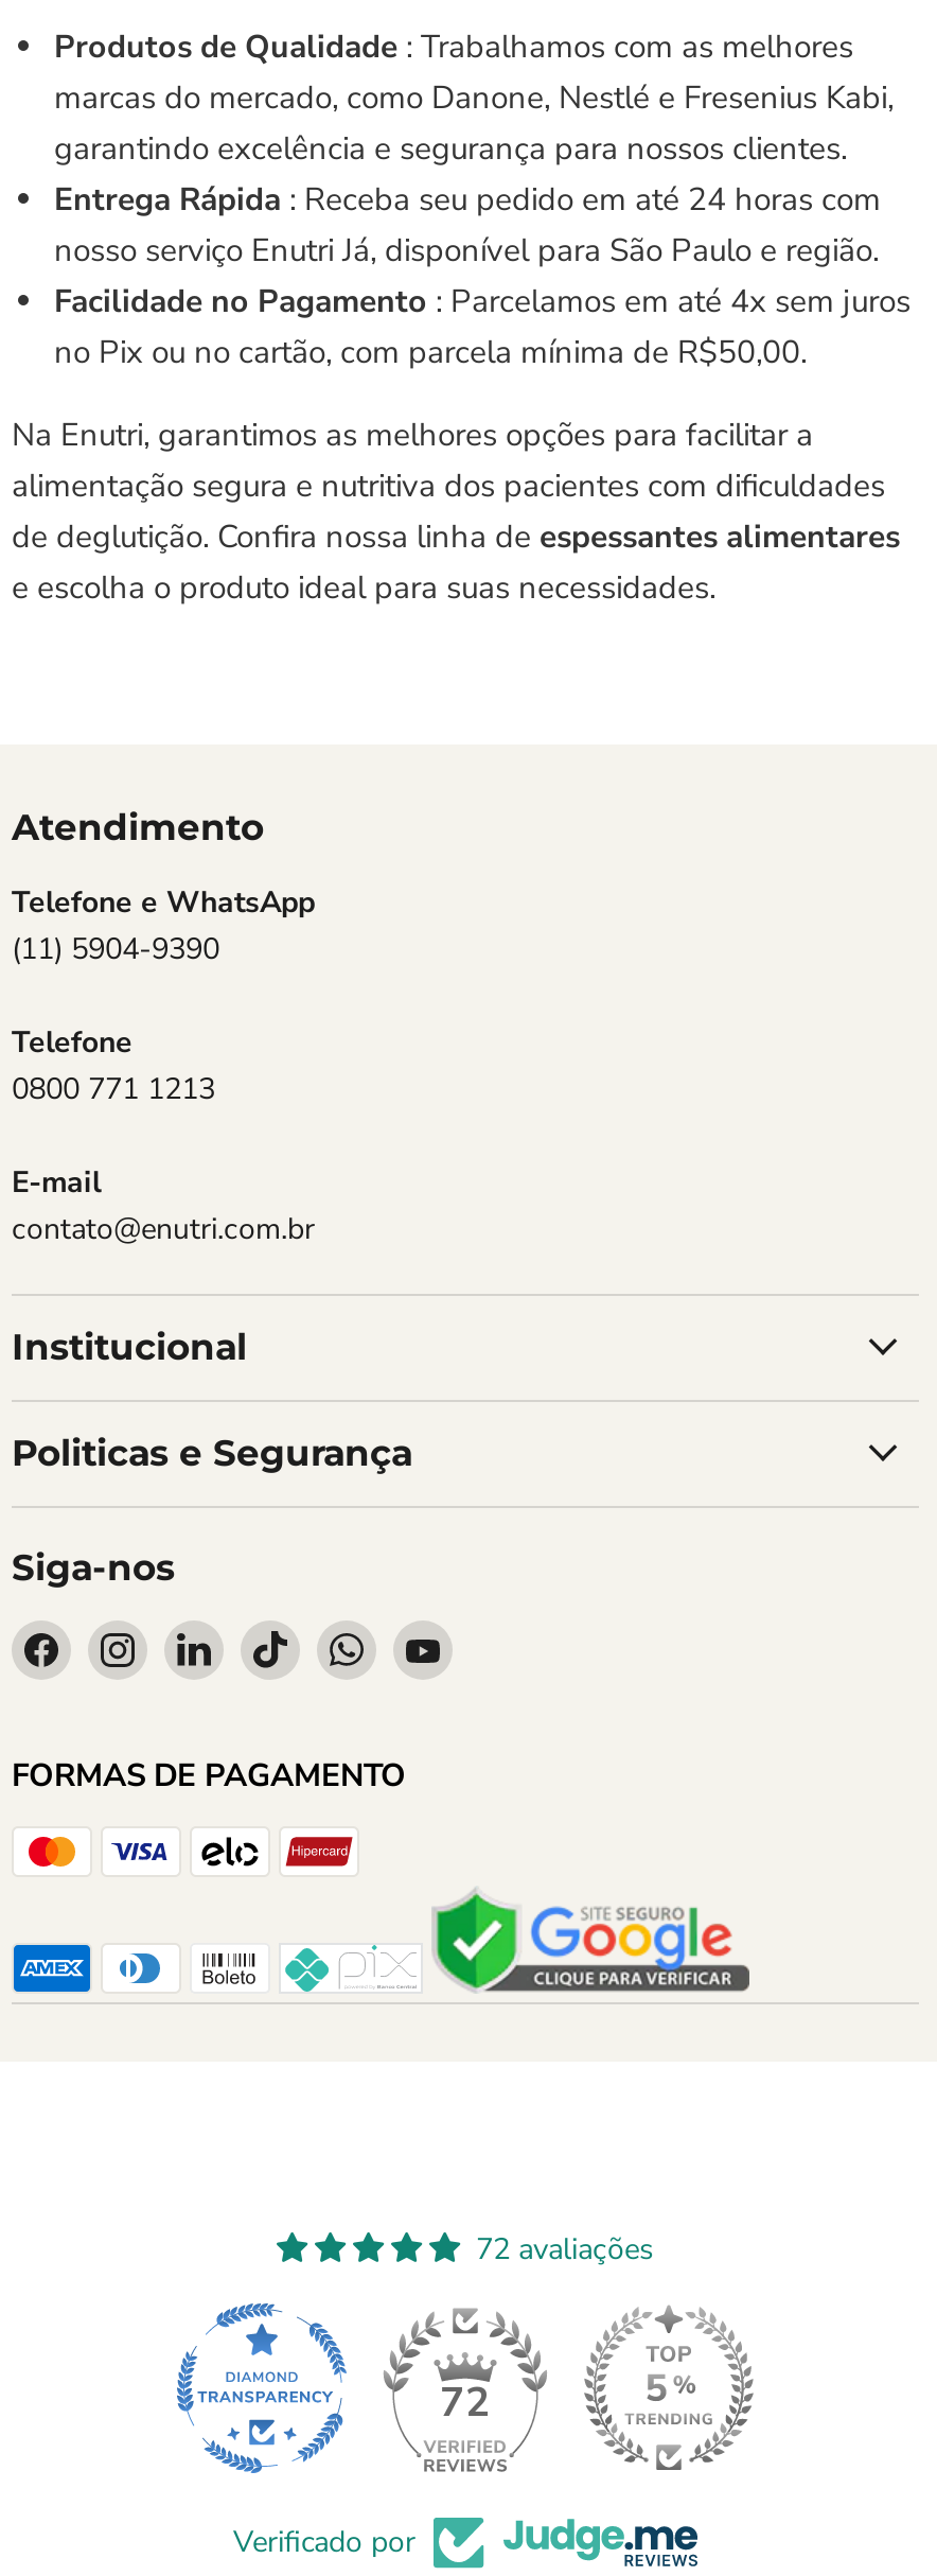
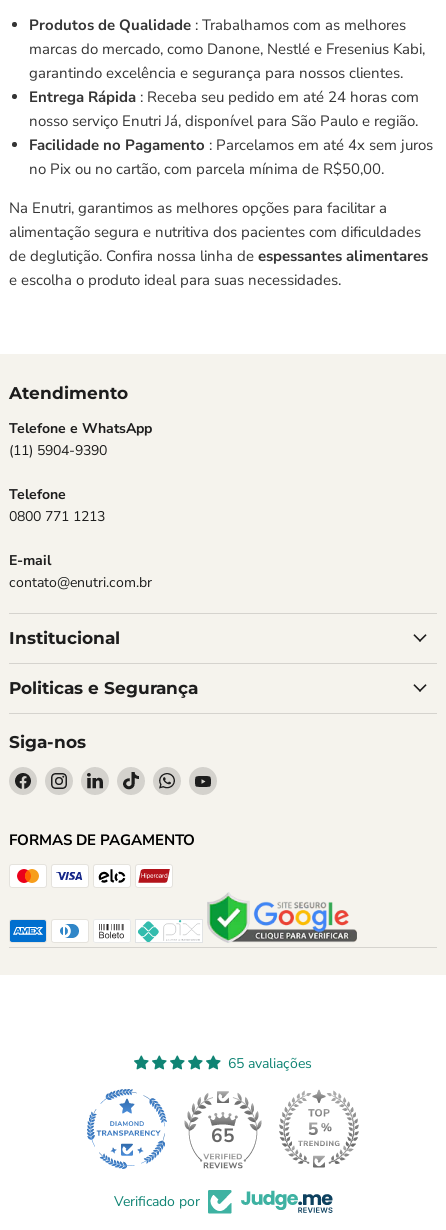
[476,2230,654,2270] 72 avaliações -> [228,1054,312,1073] 65 avaliações
[440,2376,491,2432] 72 -> [211,1123,235,1149] 65

